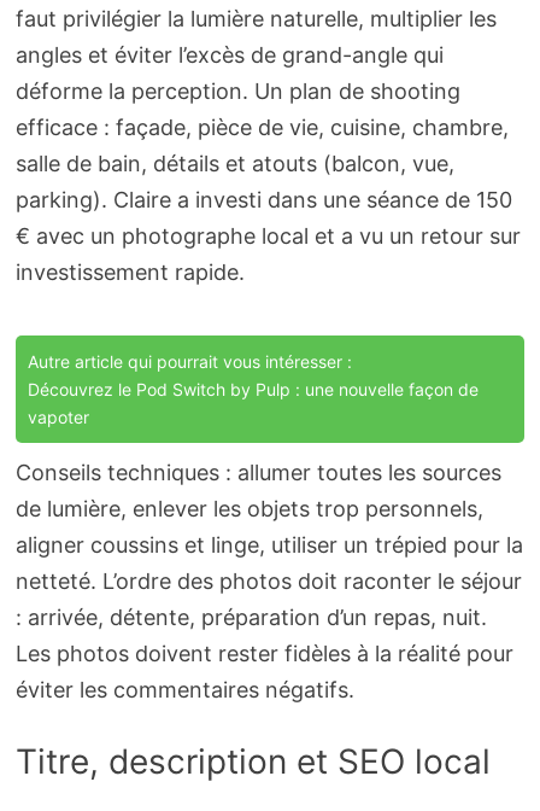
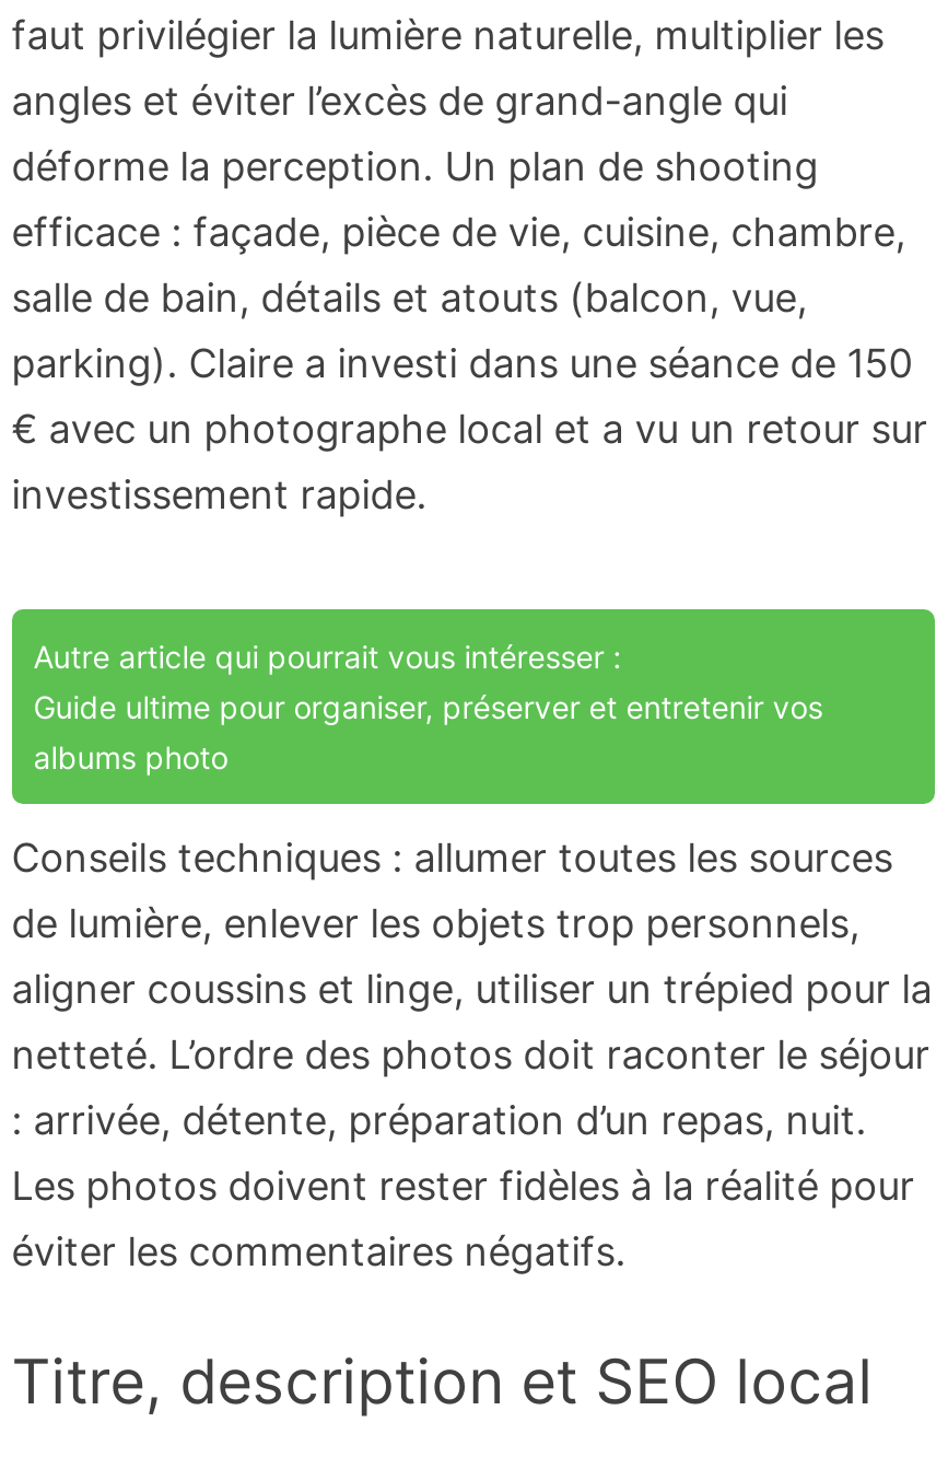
[27,379,478,427] Découvrez le Pod Switch by Pulp : une nouvelle façon de | vapoter -> [33,687,823,775] Guide ultime pour organiser, préserver et entretenir vos | albums photo

